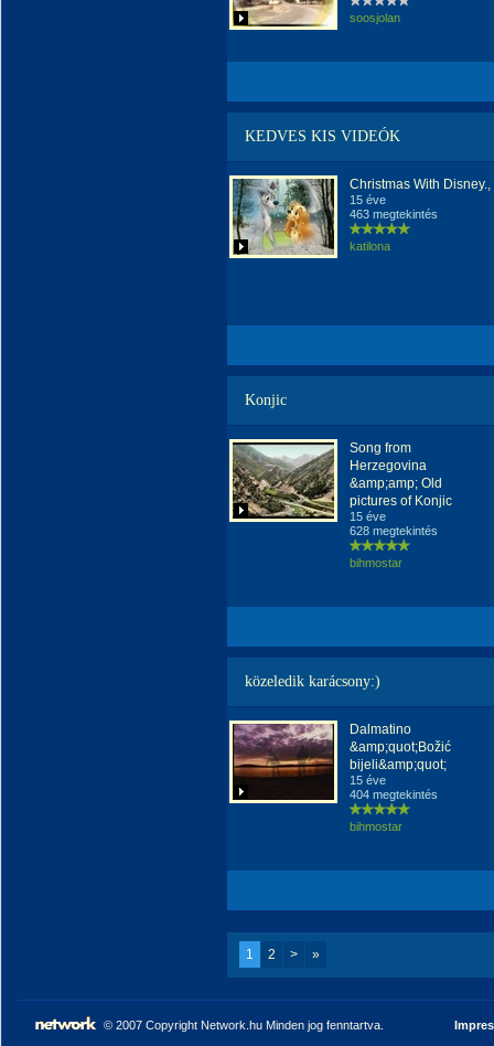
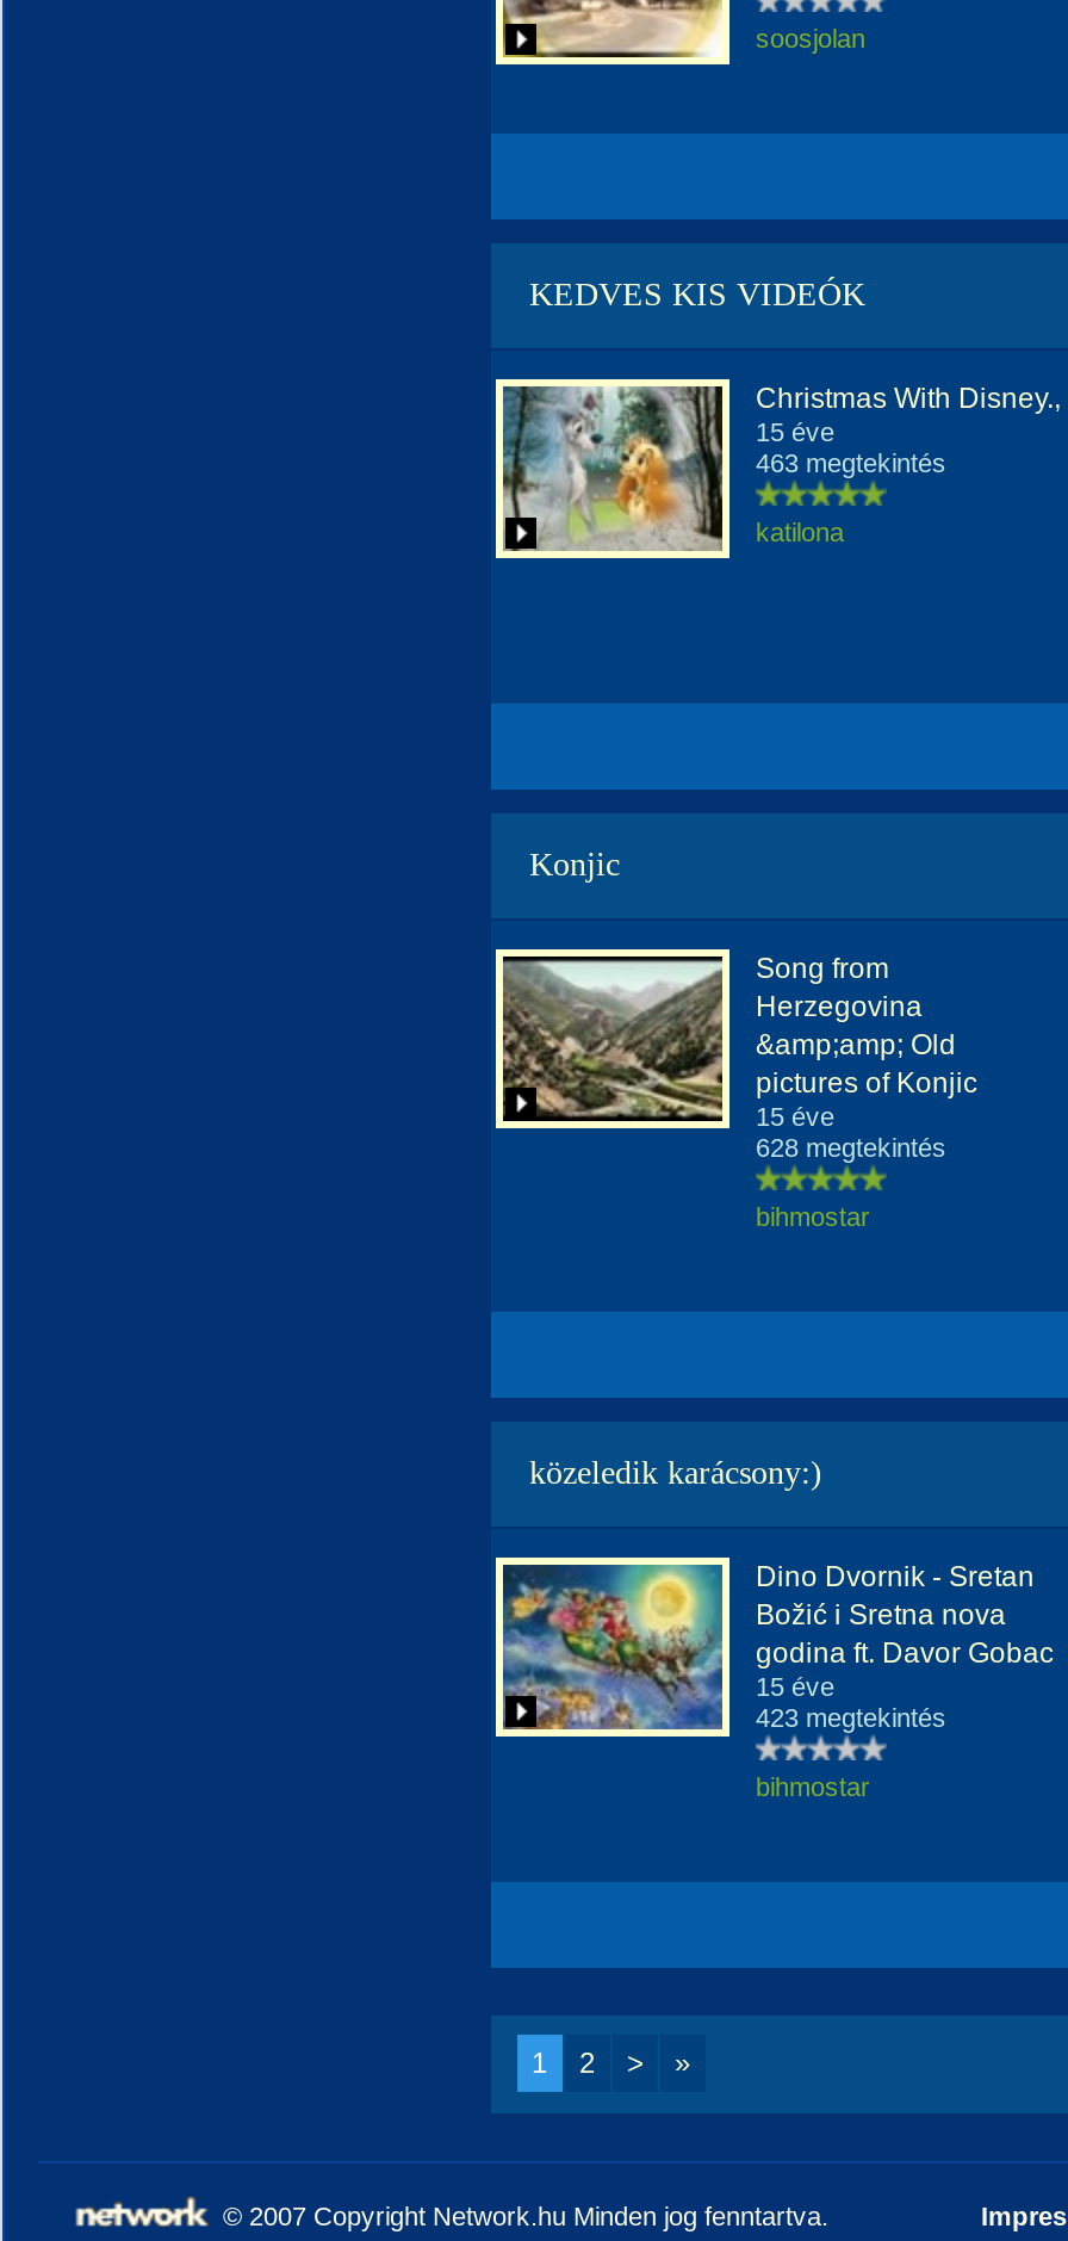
[232,722,451,801] [image] | Dalmatino | &amp;quot;Božić | bijeli&amp;quot; -> [501,1560,1054,1732] [image] | Dino Dvornik - Sretan | Božić i Sretna nova | godina ft. Davor Gobac
[350,788,438,801] 404 megtekintés -> [756,1703,946,1732] 423 megtekintés

